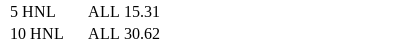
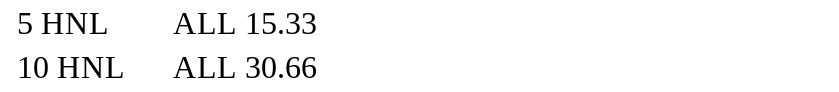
[10,3,160,20] 5 HNL ALL 15.31 -> [17,5,317,39] 5 HNL ALL 15.33
[10,25,160,42] 10 HNL ALL 30.62 -> [17,49,317,83] 10 HNL ALL 30.66

